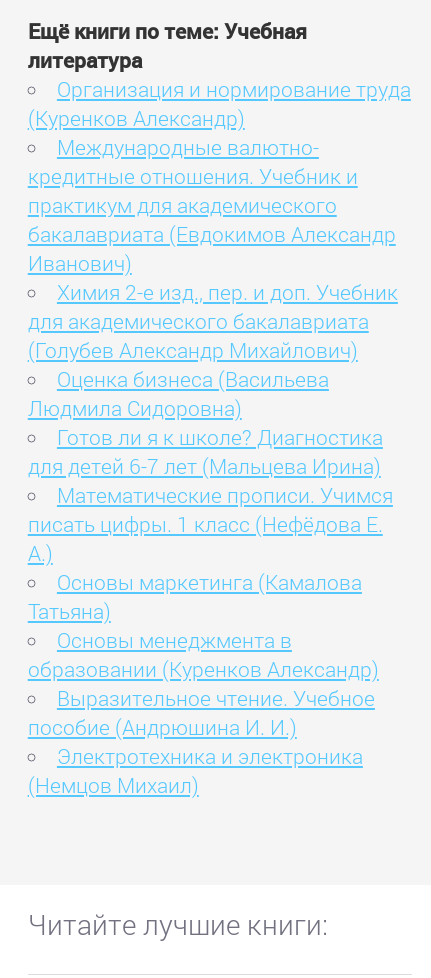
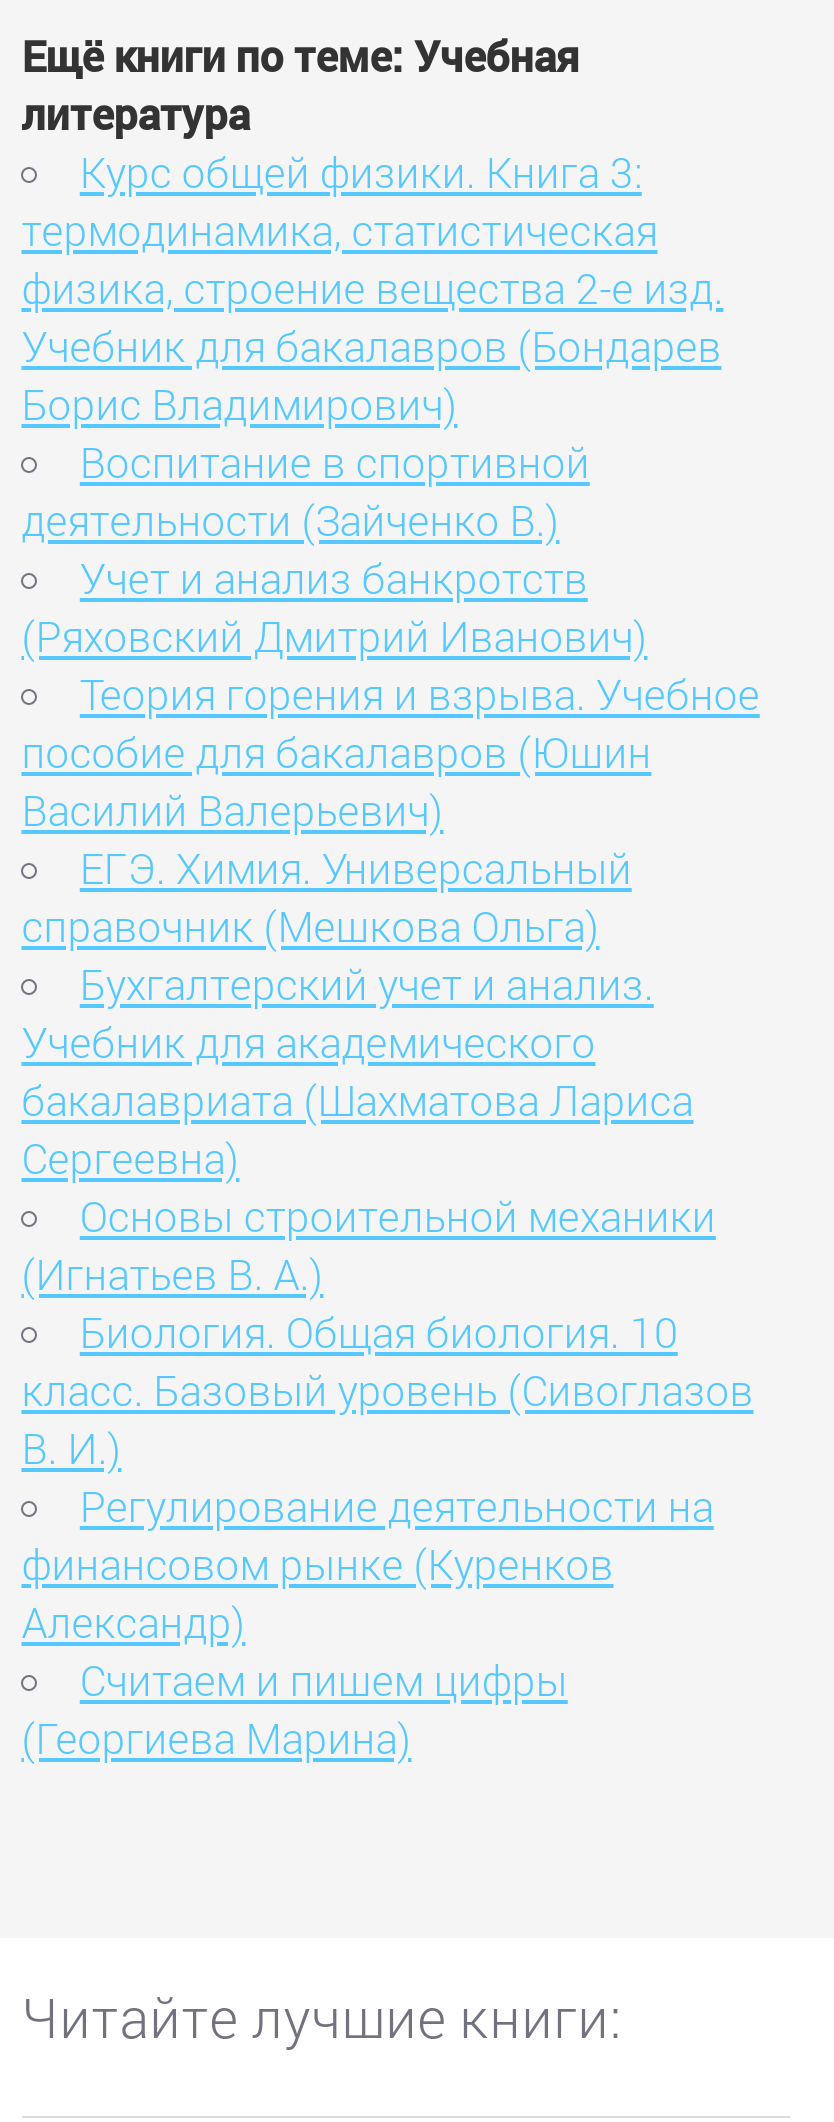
[28,75,411,799] Организация и нормирование труда | (Куренков Александр) | Международные валютно- | кредитные отношения. Учебник и | практикум для академического | бакалавриата (Евдокимов Александр | Иванович) | Химия 2-е изд., пер. и доп. Учебник | для академического бакалавриата | (Голубев Александр Михайлович) | Оценка бизнеса (Васильева | Людмила Сидоровна) | Готов ли я к школе? Диагностика | для детей 6-7 лет (Мальцева Ирина) | Математические прописи. Учимся | писать цифры. 1 класс (Нефёдова Е. | А.) | Основы маркетинга (Камалова | Татьяна) | Основы менеджмента в | образовании (Куренков Александр) | Выразительное чтение. Учебное | пособие (Андрюшина И. И.) | Электротехника и электроника | (Немцов Михаил) -> [21,144,760,1766] Курс общей физики. Книга 3: | термодинамика, статистическая | физика, строение вещества 2-е изд. | Учебник для бакалавров (Бондарев | Борис Владимирович) | Воспитание в спортивной | деятельности (Зайченко В.) | Учет и анализ банкротств | (Ряховский Дмитрий Иванович) | Теория горения и взрыва. Учебное | пособие для бакалавров (Юшин | Василий Валерьевич) | ЕГЭ. Химия. Универсальный | справочник (Мешкова Ольга) | Бухгалтерский учет и анализ. | Учебник для академического | бакалавриата (Шахматова Лариса | Сергеевна) | Основы строительной механики | (Игнатьев В. А.) | Биология. Общая биология. 10 | класс. Базовый уровень (Сивоглазов | В. И.) | Регулирование деятельности на | финансовом рынке (Куренков | Александр) | Считаем и пишем цифры | (Георгиева Марина)

